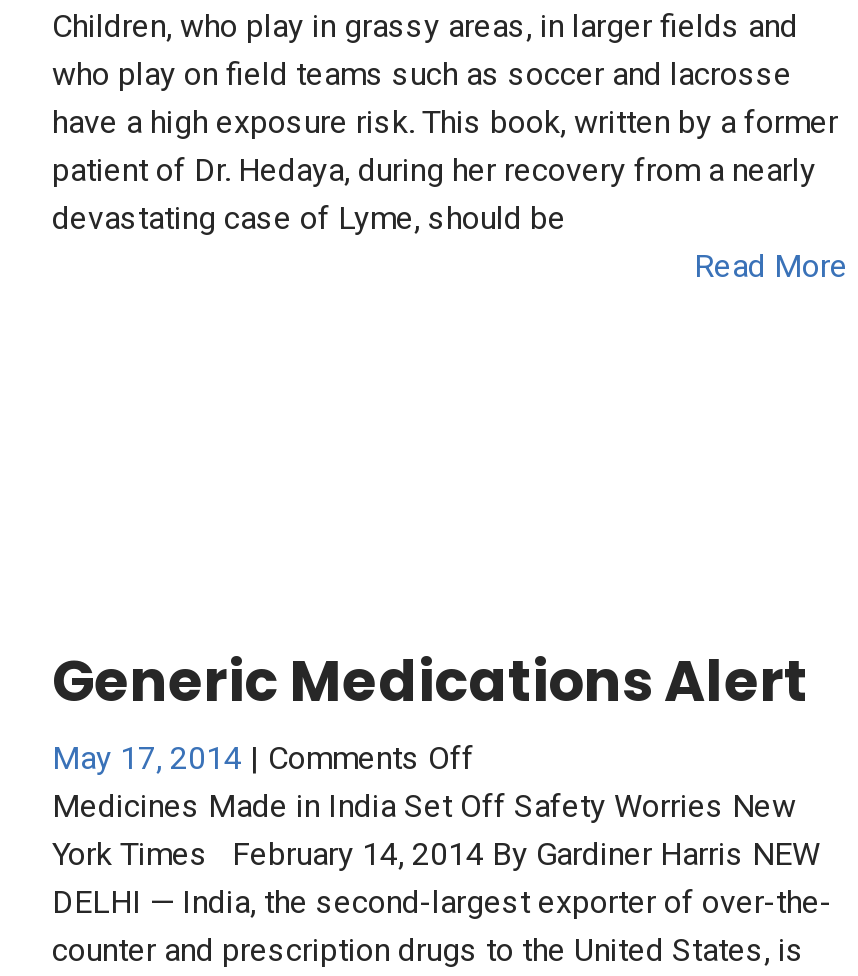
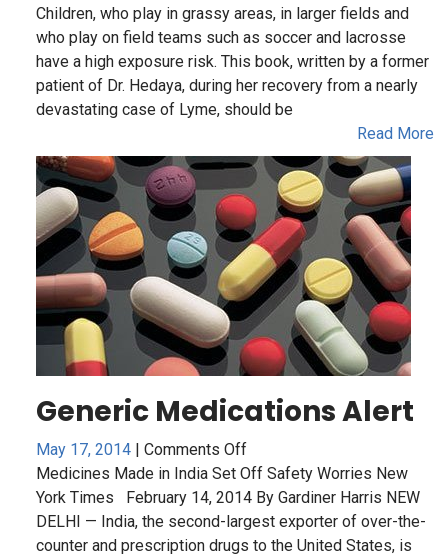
none -> [35,155,412,377] [image]

